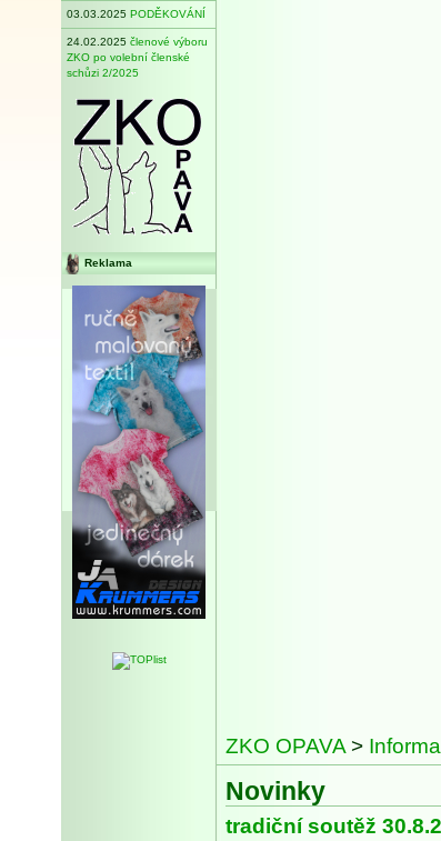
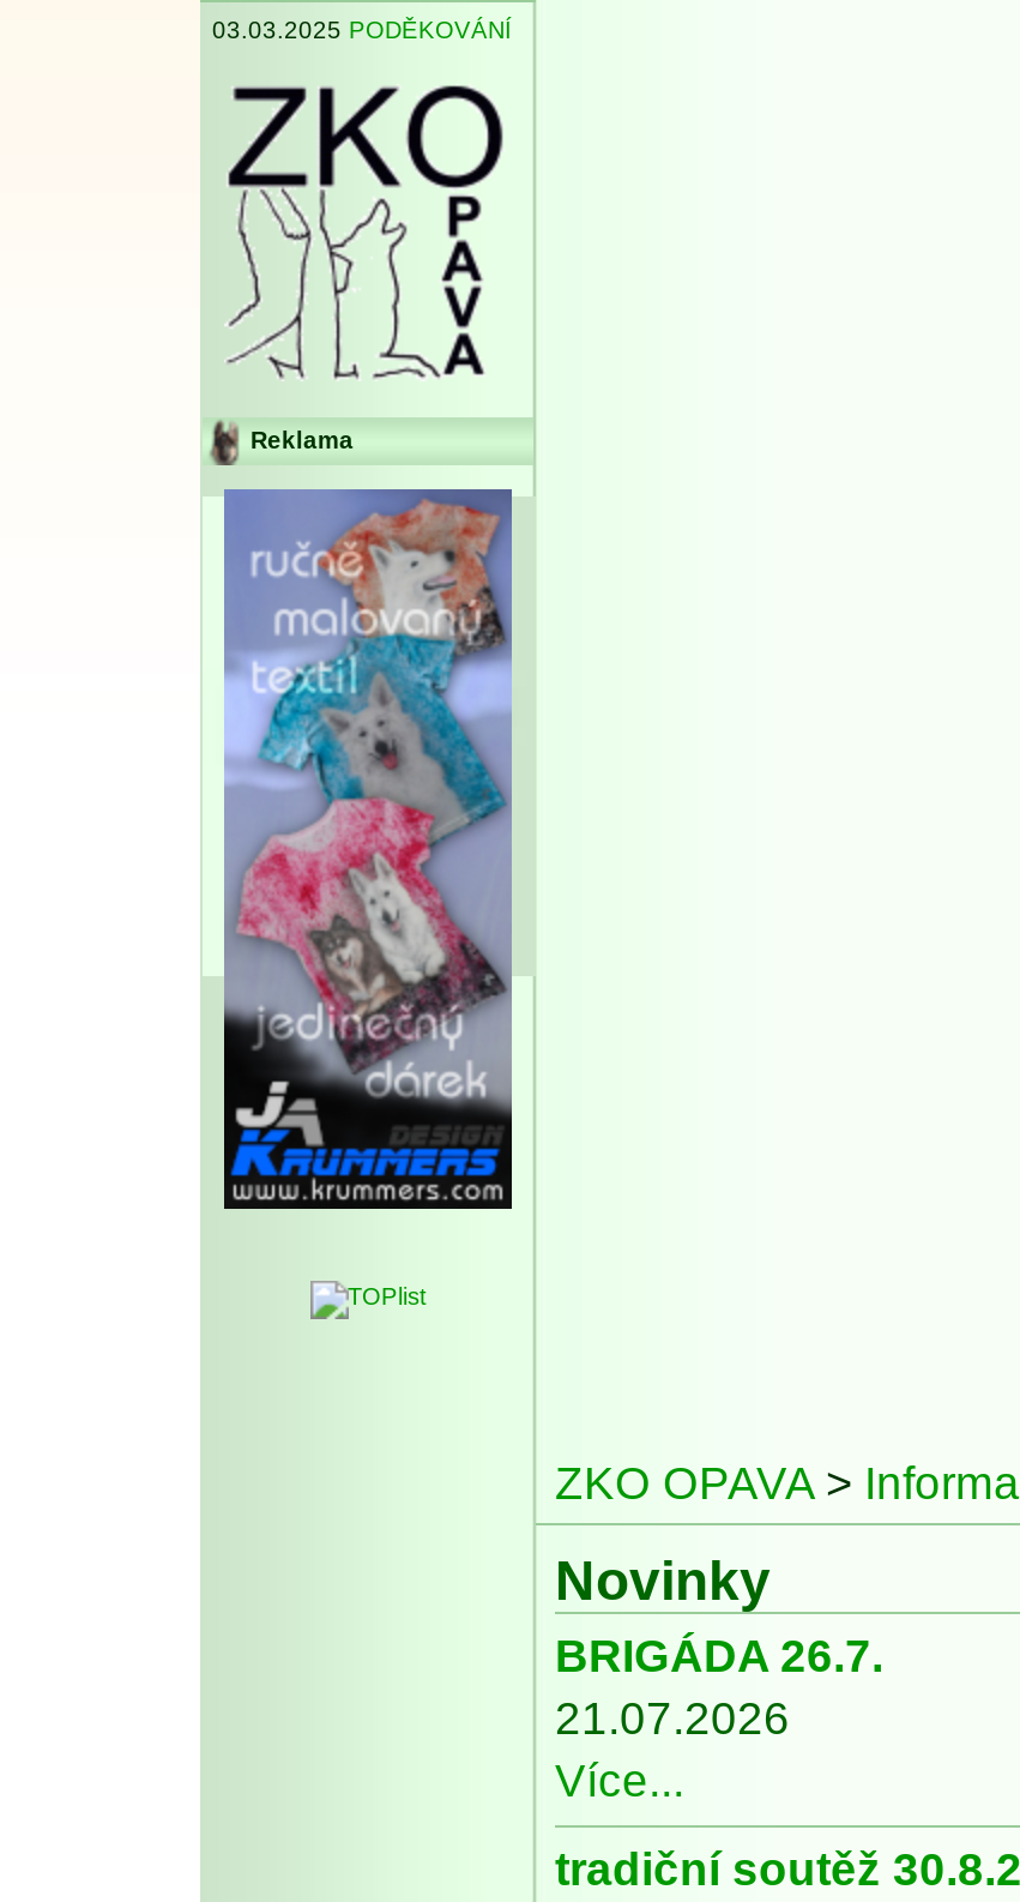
[67,36,208,79] 24.02.2025 členové výboru | ZKO po volební členské | schůzi 2/2025 -> none
moved [118,110,169,149] -> [322,110,433,194]: [image]
moved [74,129,156,198] -> [229,151,404,300]: [image]
moved [70,257,325,805] -> [219,427,771,1612]: [image] | Reklama | Novinky
none -> [555,1631,883,1806] BRIGÁDA 26.7. | 21.07.2026 | Více...

